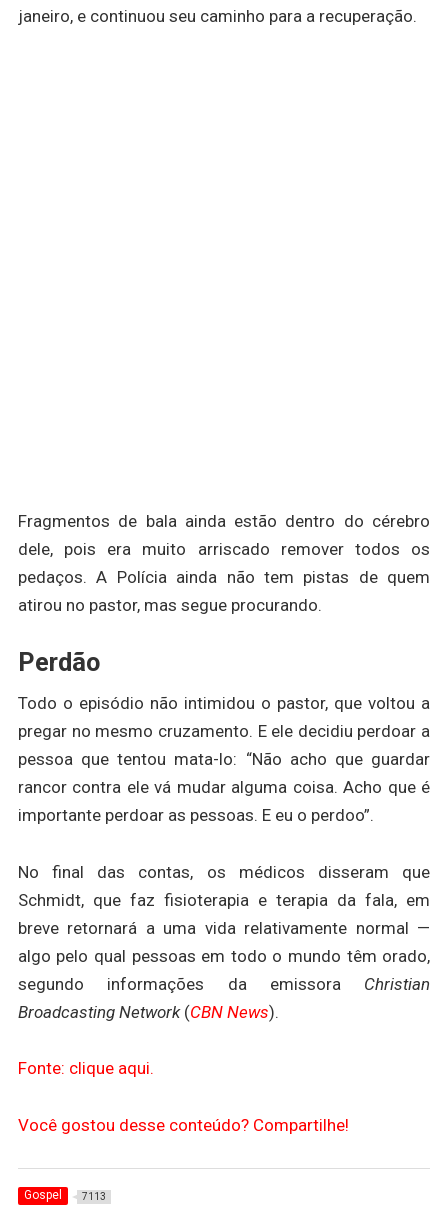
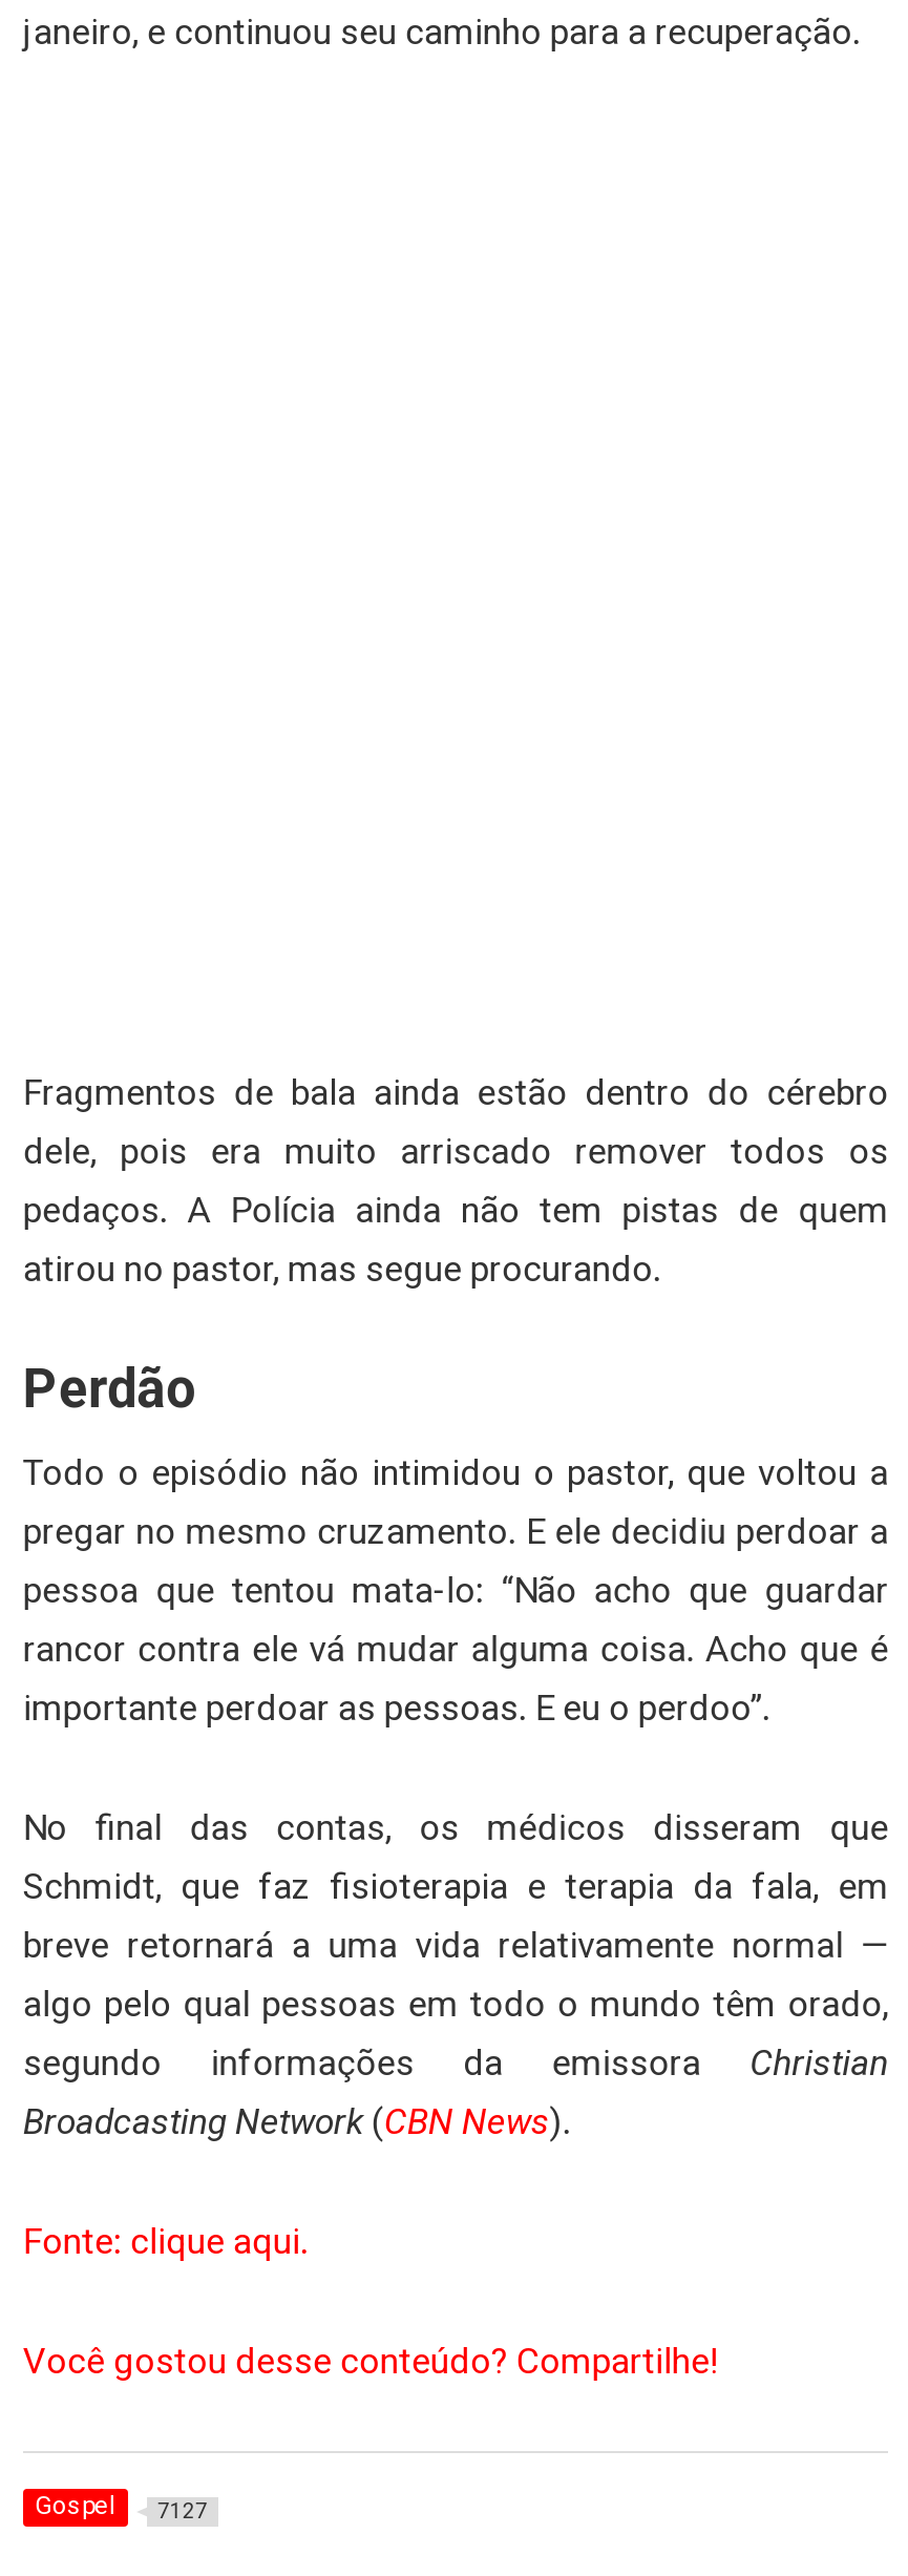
[24,1188,106,1202] Gospel 7113 -> [35,2491,208,2522] Gospel 7127

